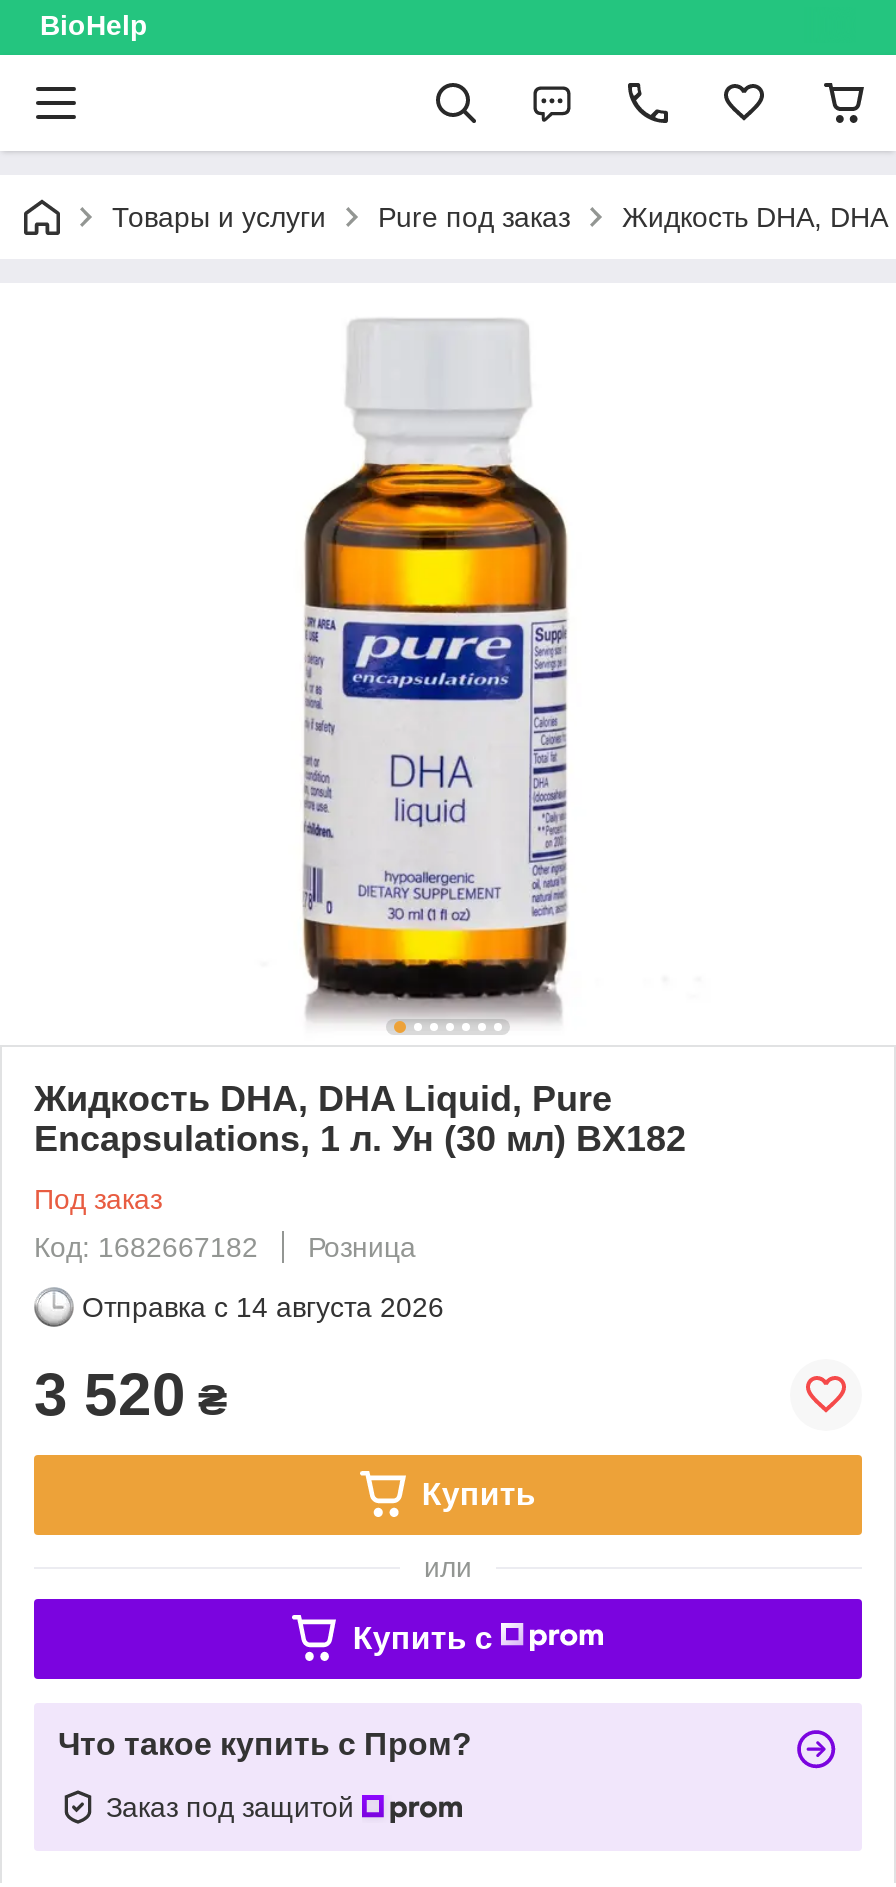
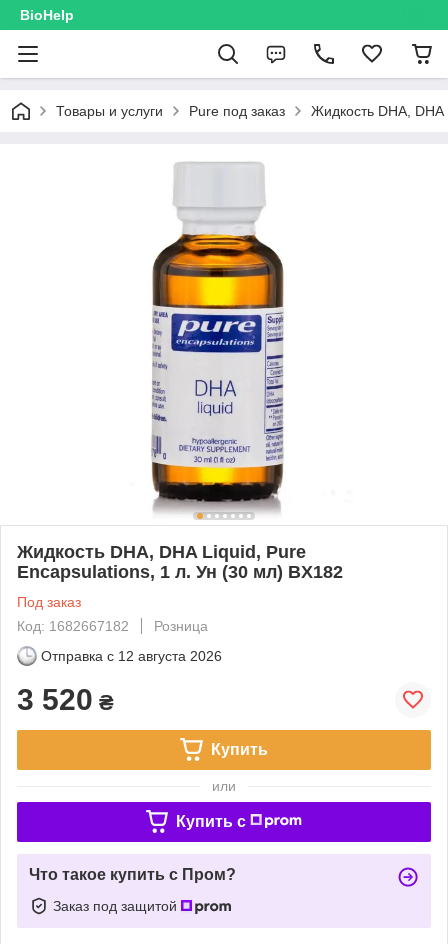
[82,1291,444,1323] Отправка с 14 августа 2026 -> [41,648,222,664] Отправка с 12 августа 2026

